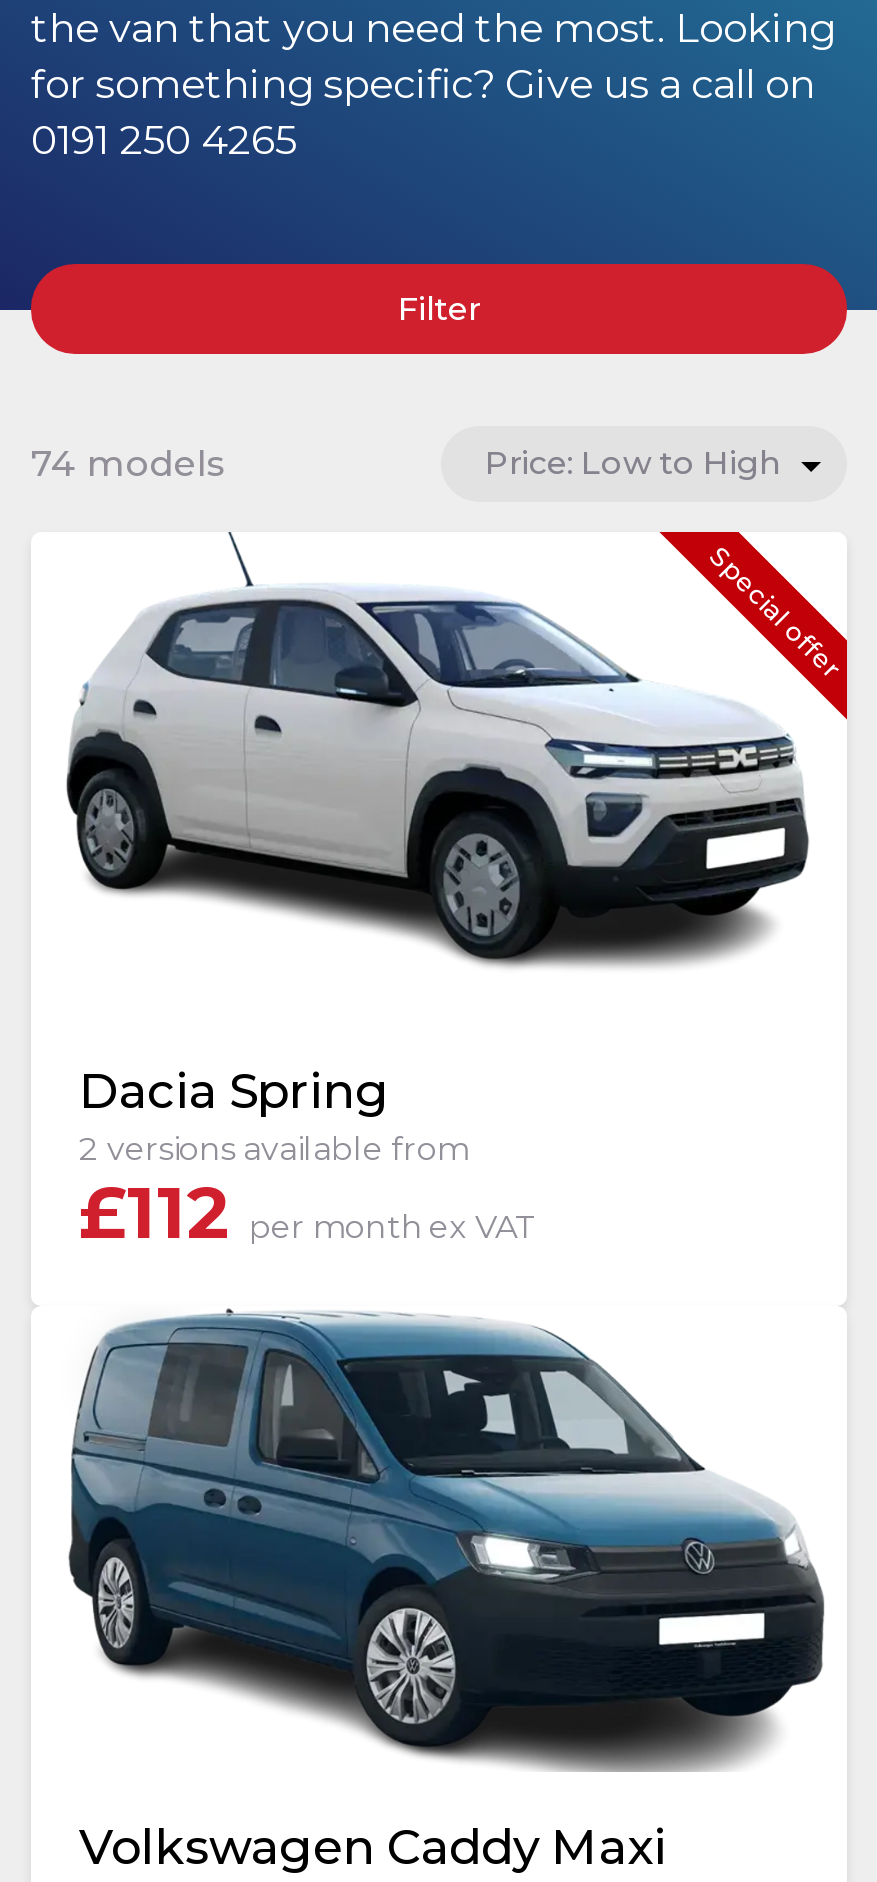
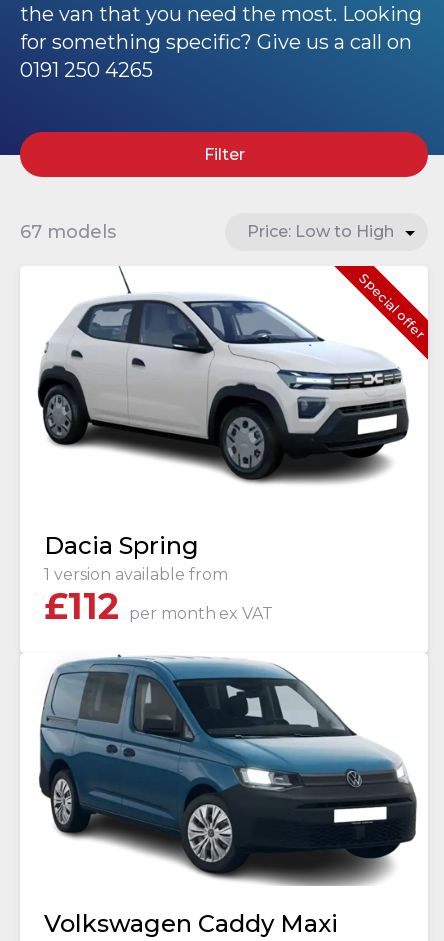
[31,441,225,485] 74 models -> [20,220,116,242] 67 models
[79,1130,469,1168] 2 versions available from -> [44,565,228,584] 1 version available from

